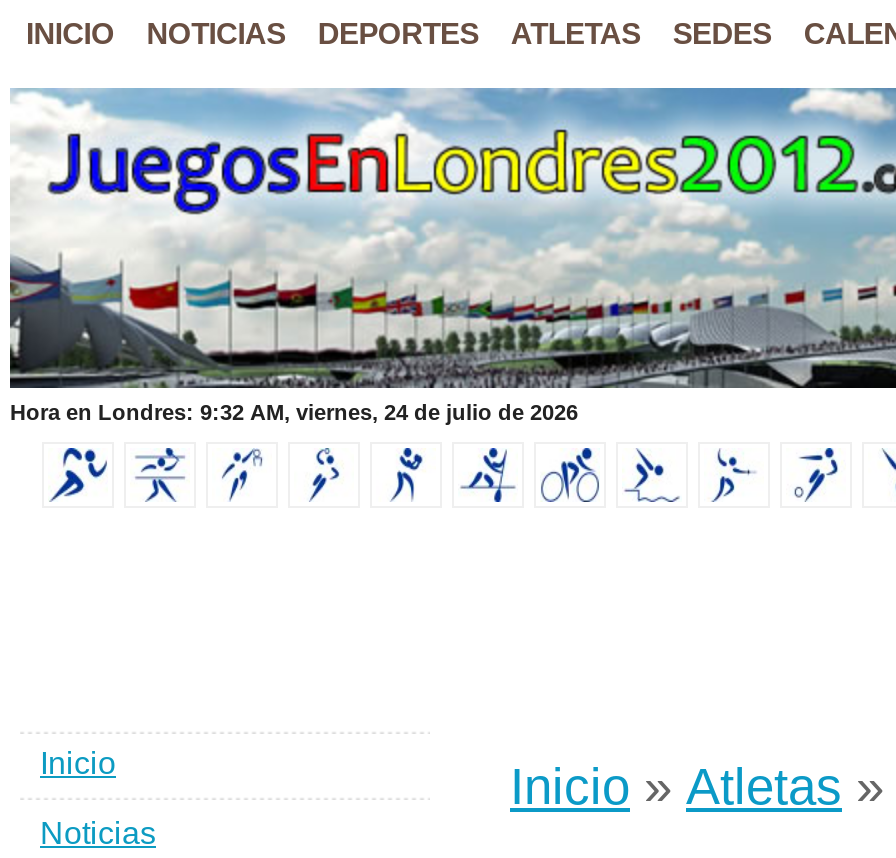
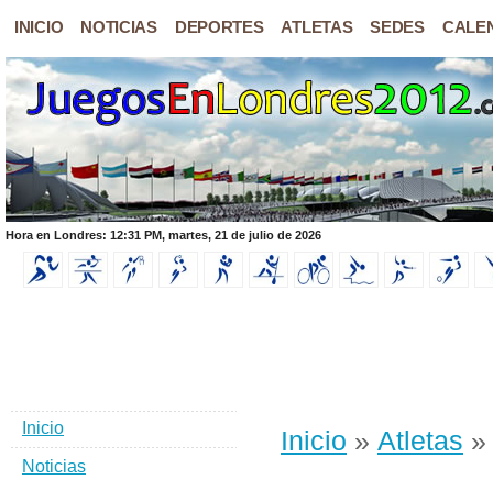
[10,400,578,424] Hora en Londres: 9:32 AM, viernes, 24 de julio de 2026 -> [6,228,321,242] Hora en Londres: 12:31 PM, martes, 21 de julio de 2026

